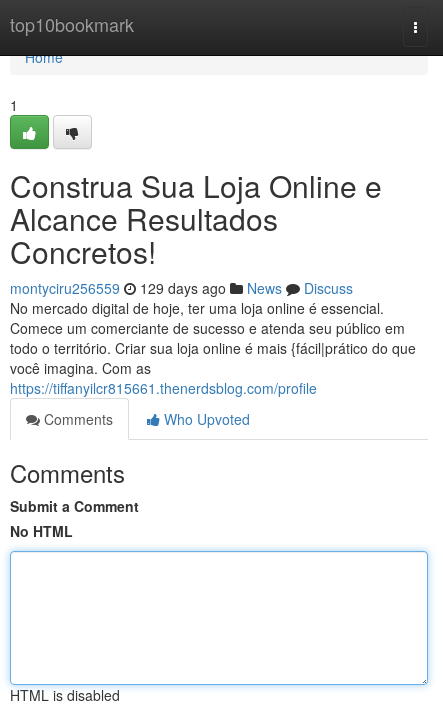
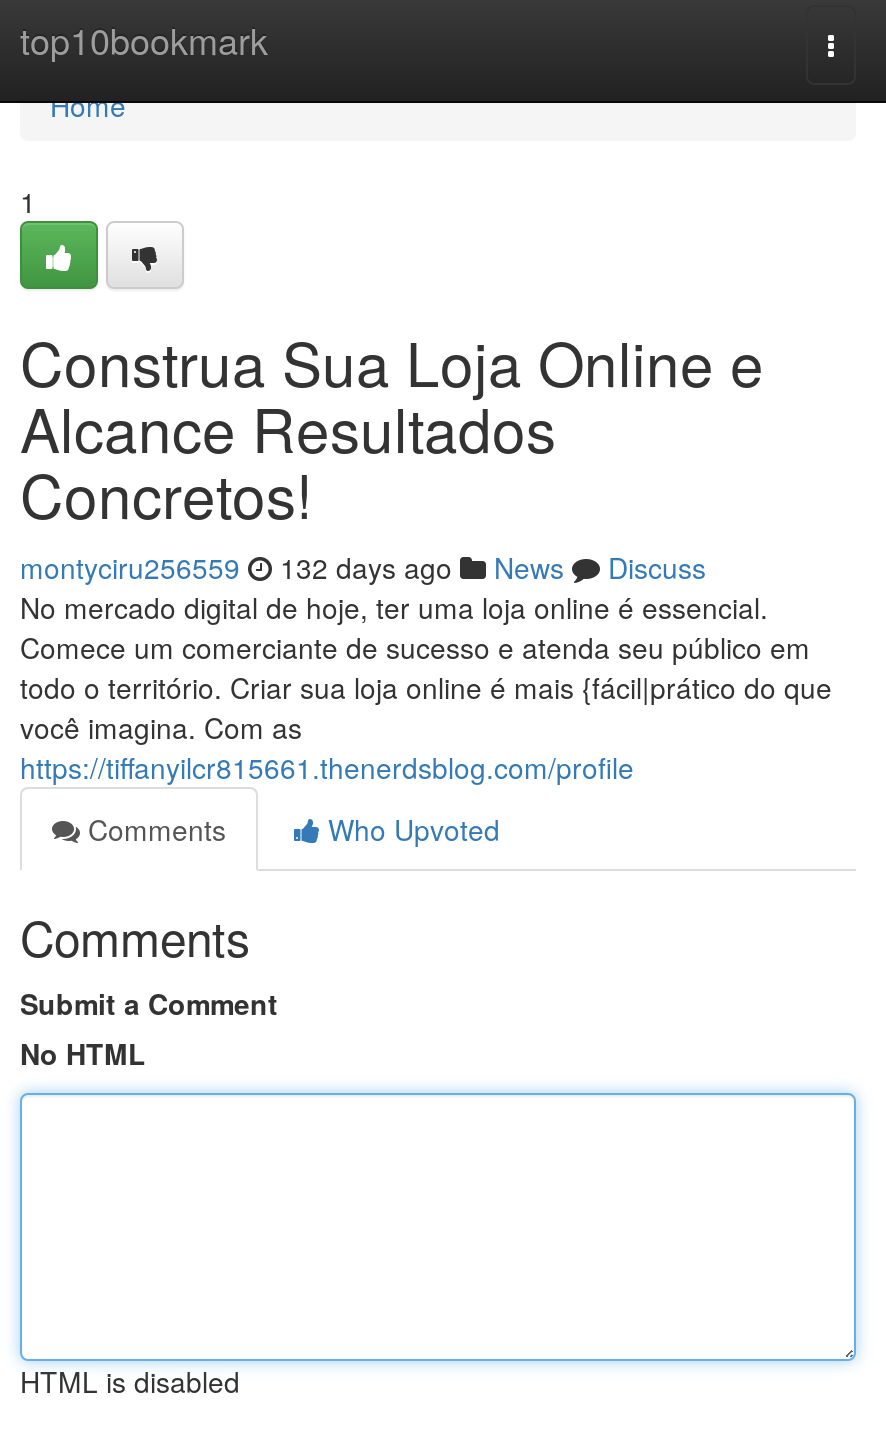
[10,278,353,298] montyciru256559 129 days ago News Discuss -> [20,547,706,587] montyciru256559 132 days ago News Discuss

